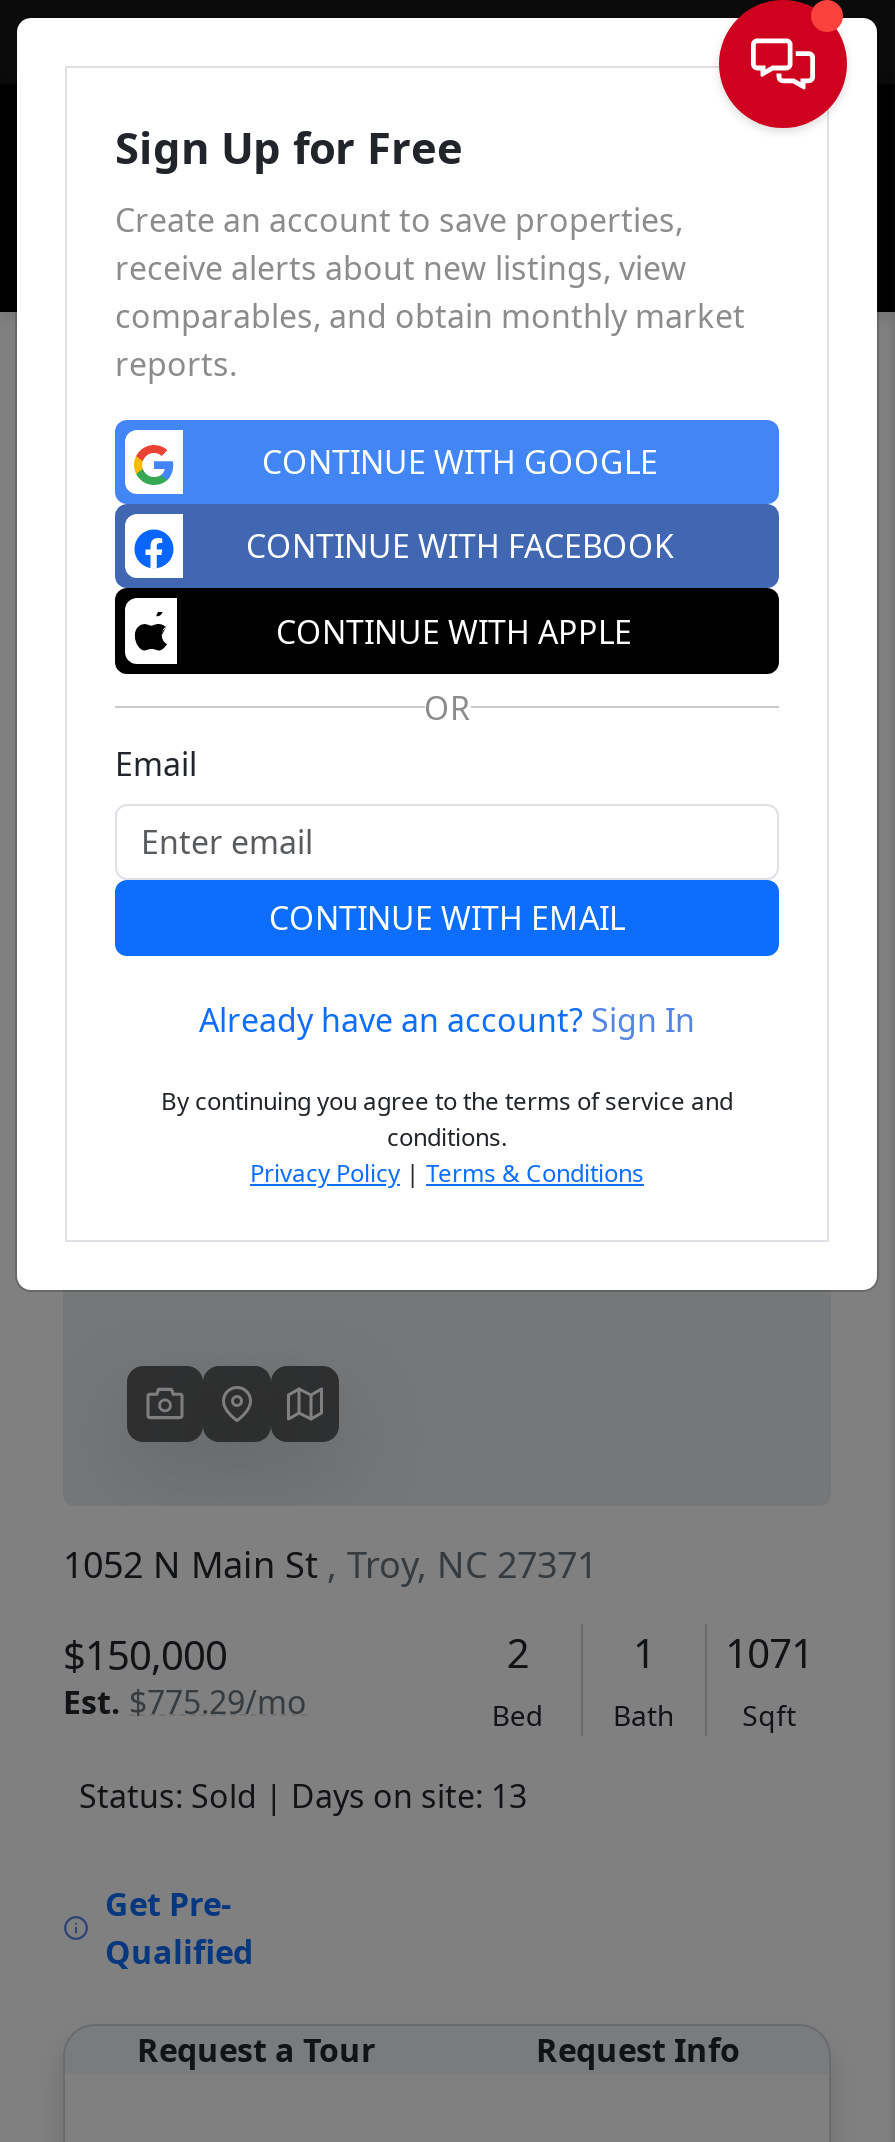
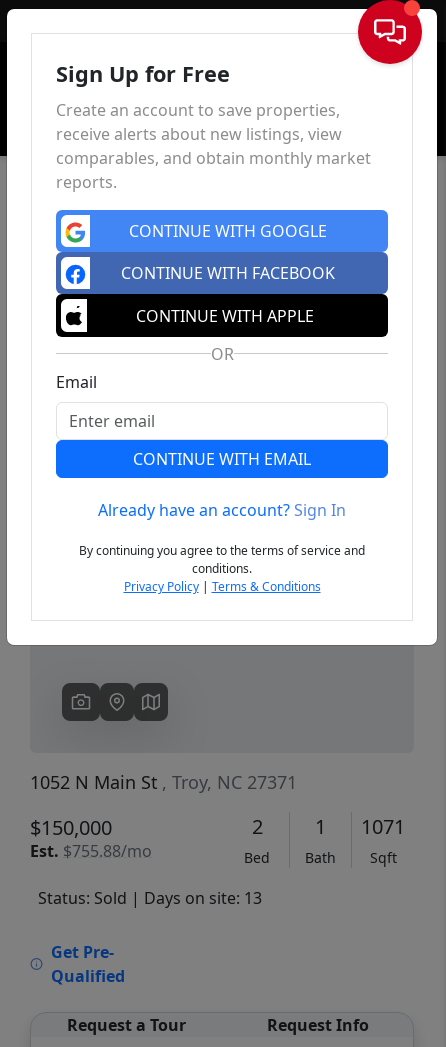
[63,1679,307,1723] Est. $775.29/mo -> [30,840,152,862] Est. $755.88/mo

